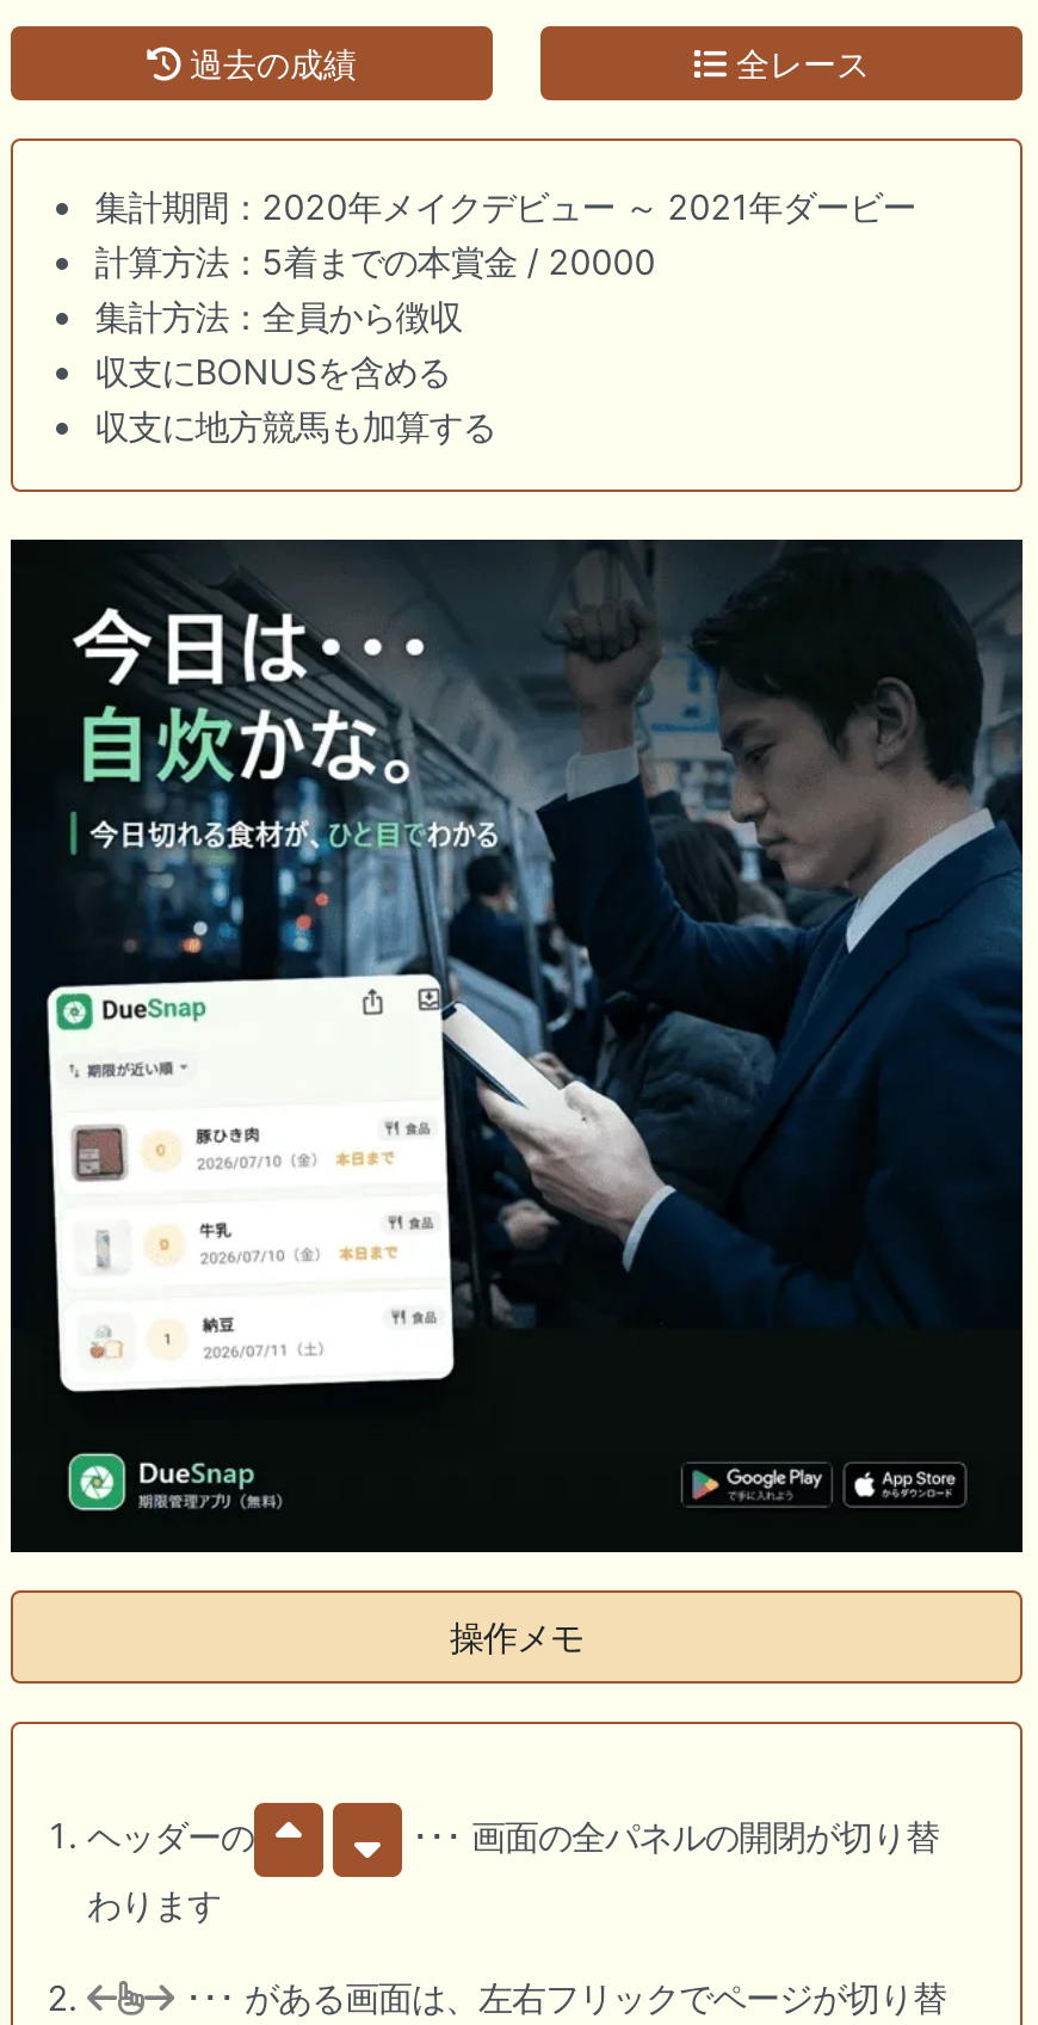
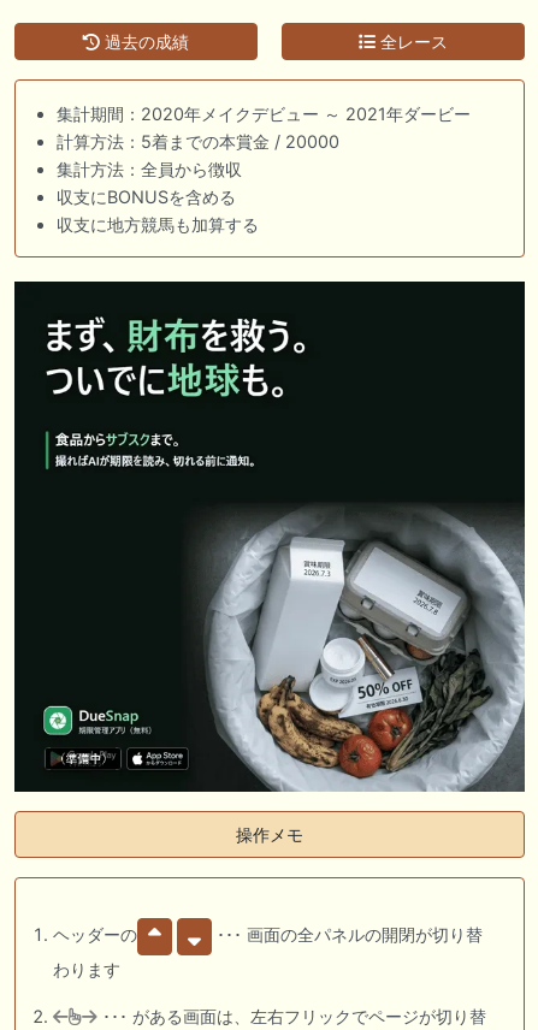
[44,542,1025,1555] [image] -> [32,284,526,793] [image]

